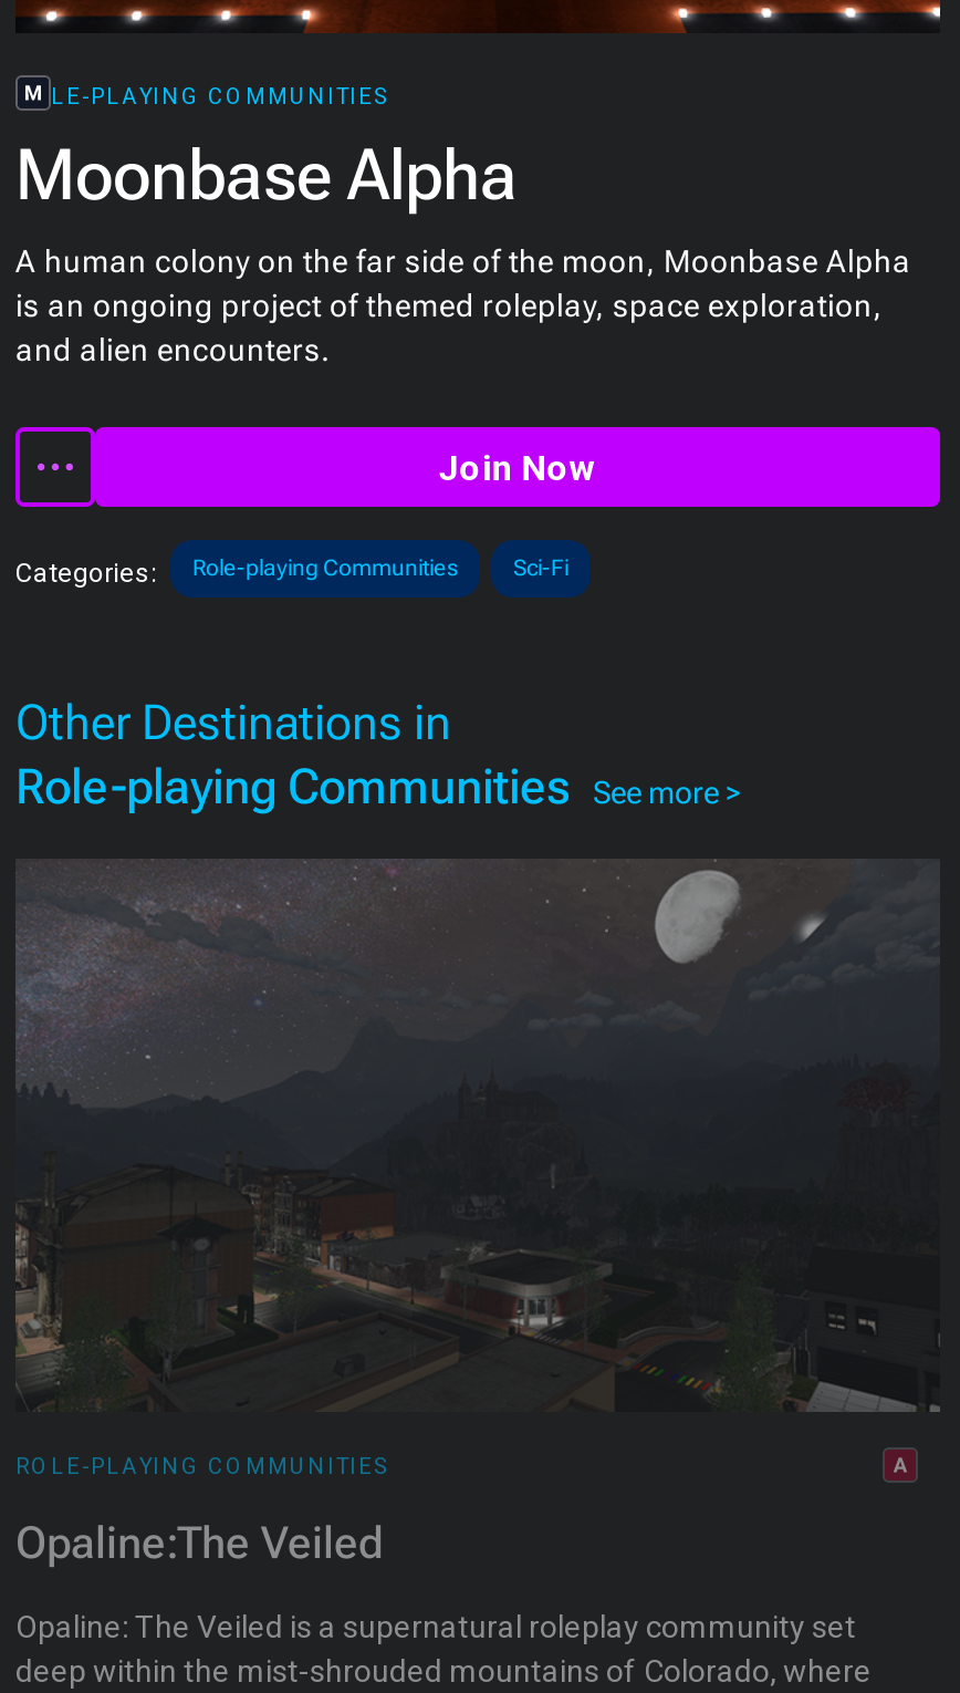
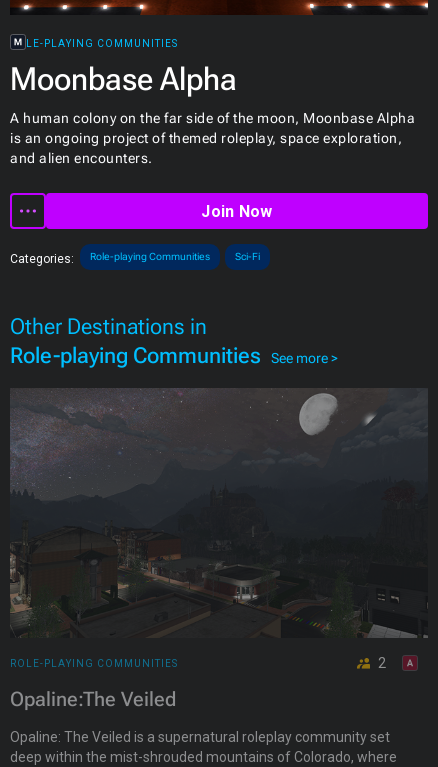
none -> [378,655,386,671] 2

